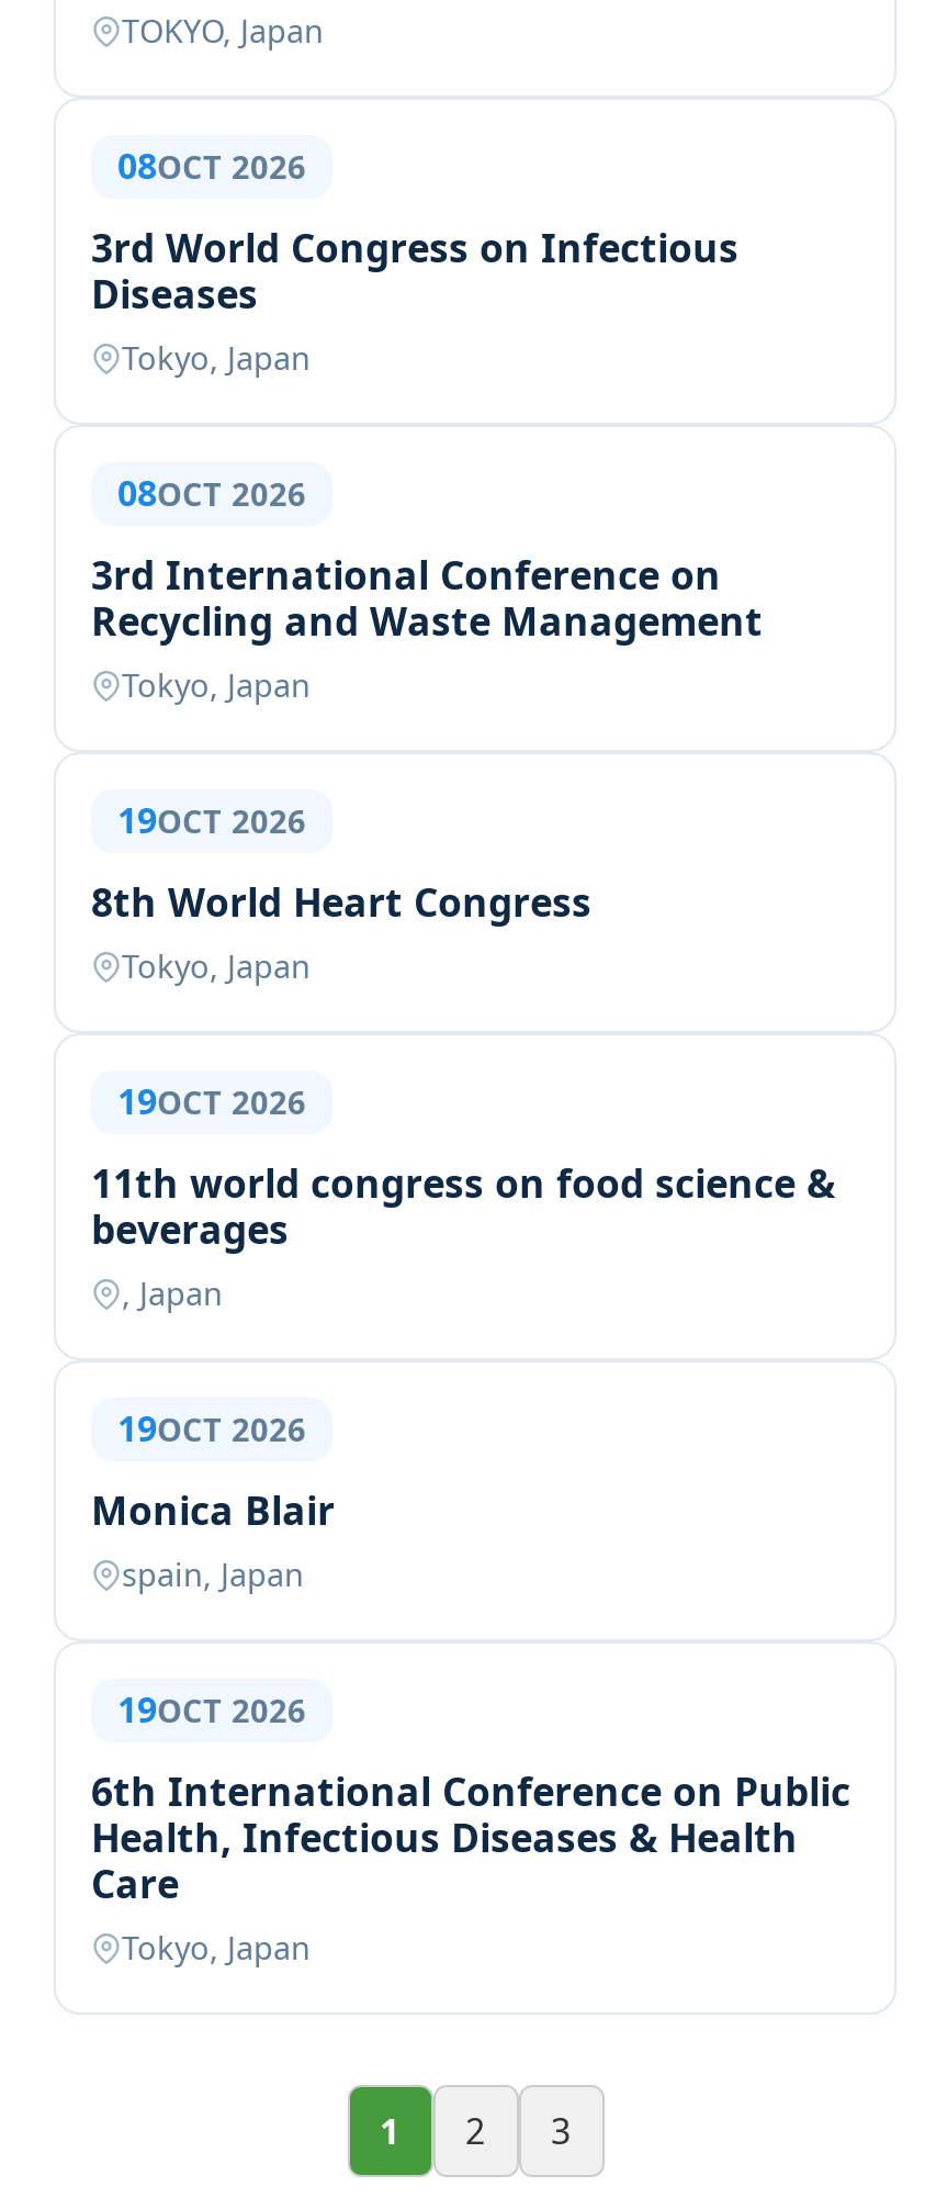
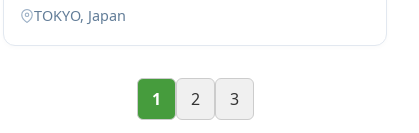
[91,142,850,1969] 08OCT 2026 | 3rd World Congress on Infectious | Diseases | Tokyo, Japan | 08OCT 2026 | 3rd International Conference on | Recycling and Waste Management | Tokyo, Japan | 19OCT 2026 | 8th World Heart Congress | Tokyo, Japan | 19OCT 2026 | 11th world congress on food science & | beverages | , Japan | 19OCT 2026 | Monica Blair | spain, Japan | 19OCT 2026 | 6th International Conference on Public | Health, Infectious Diseases & Health | Care | Tokyo, Japan -> none

